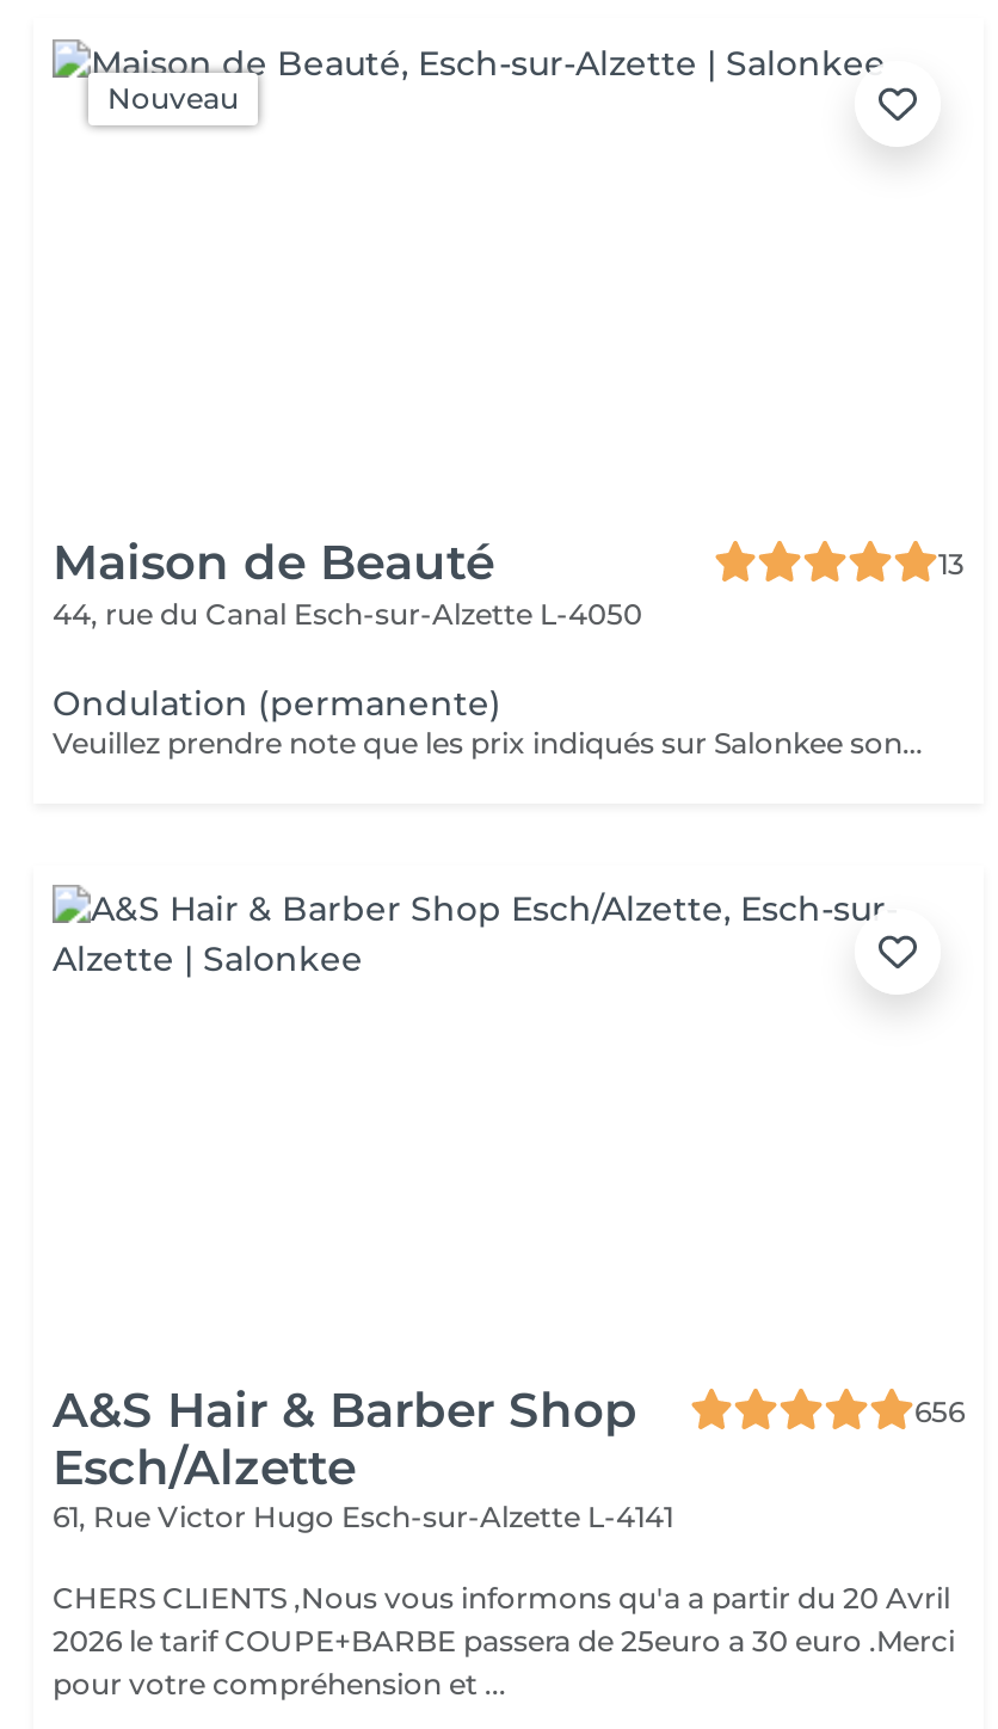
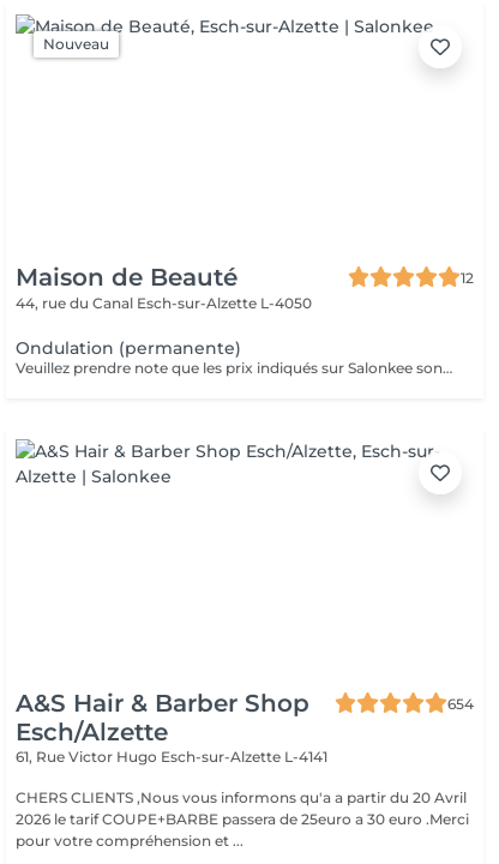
[938,546,965,582] 13 -> [461,269,474,287] 12
[914,1393,965,1429] 656 -> [447,695,474,713] 654

